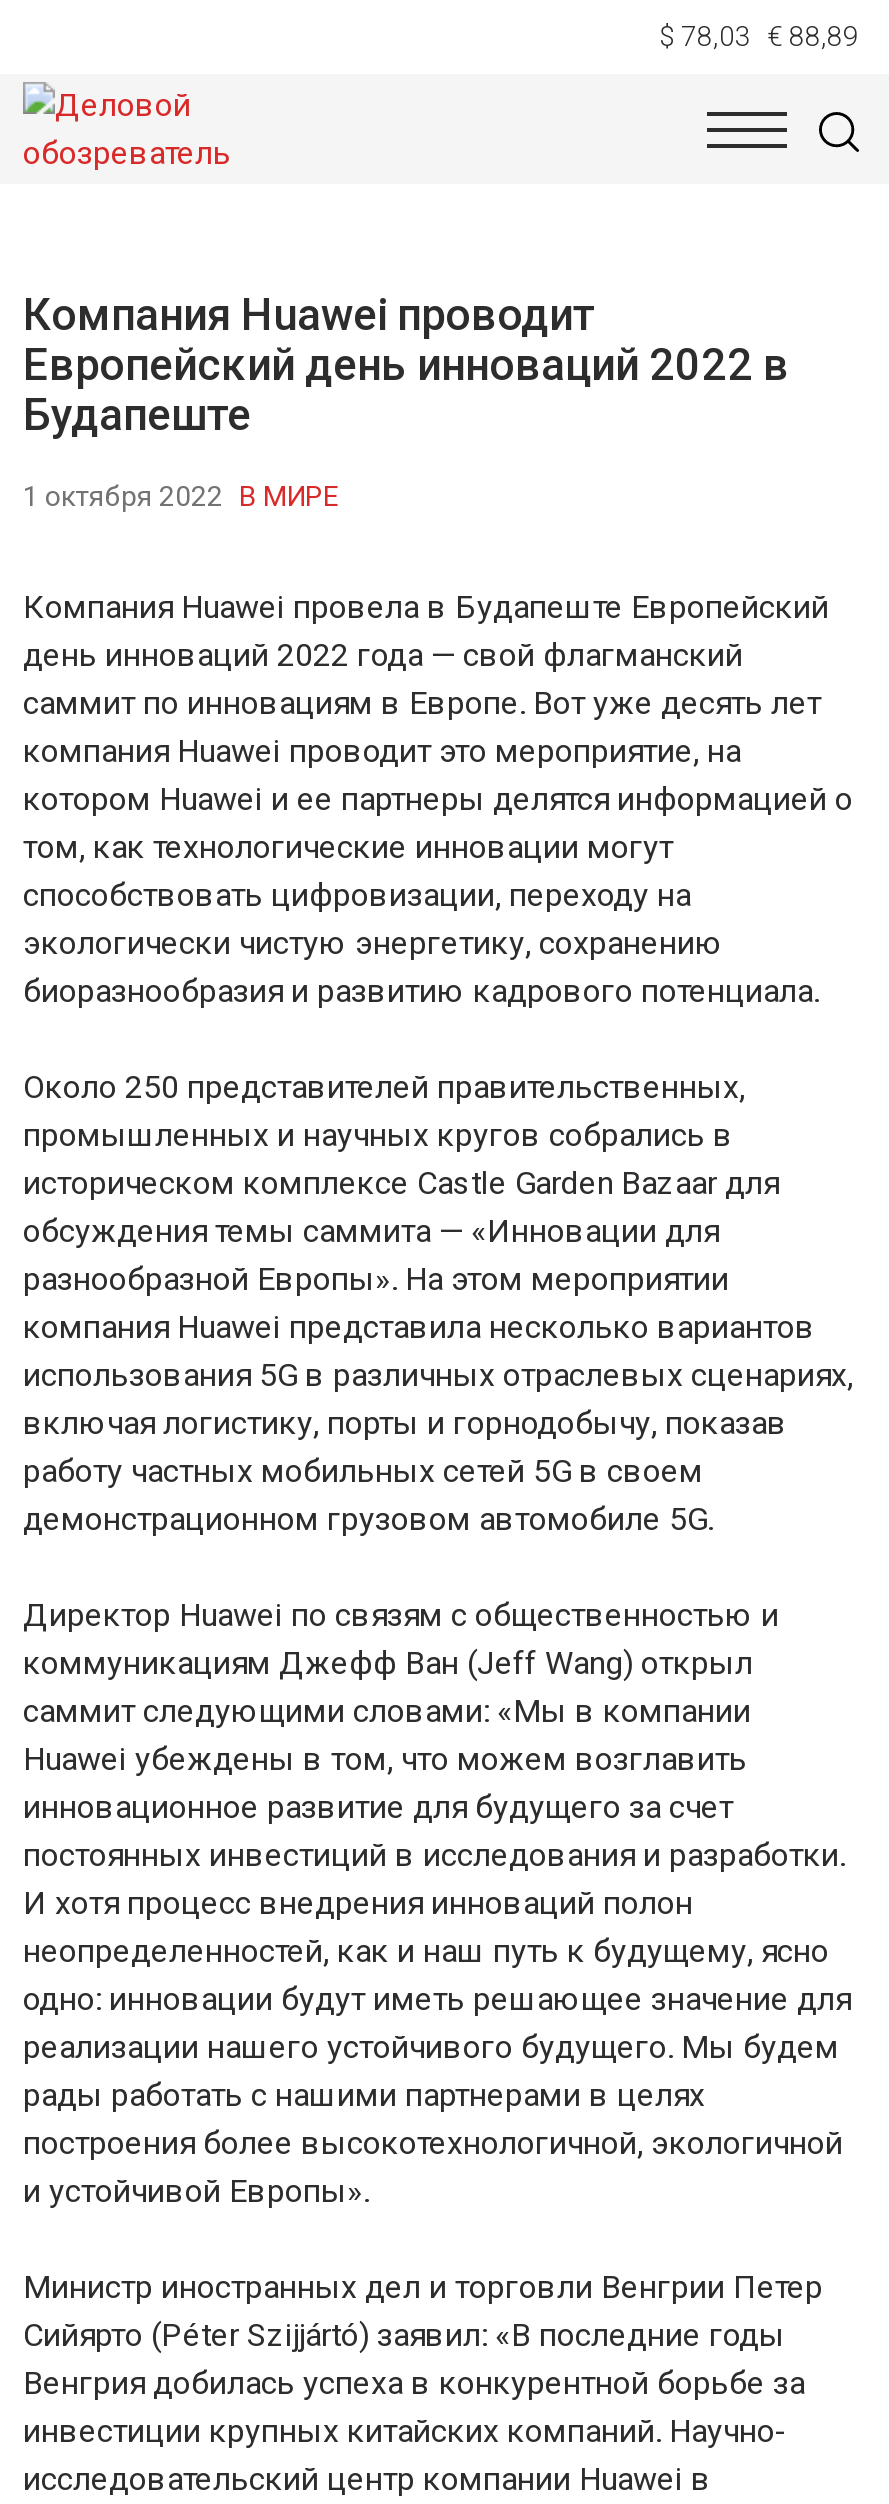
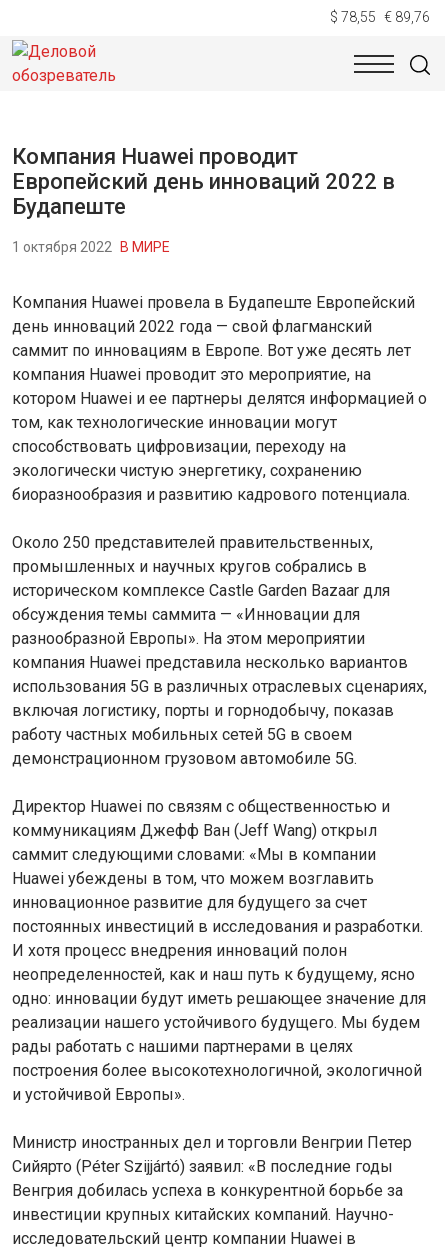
[659,20,859,52] $ 78,03 € 88,89 -> [330,9,430,25] $ 78,55 € 89,76

